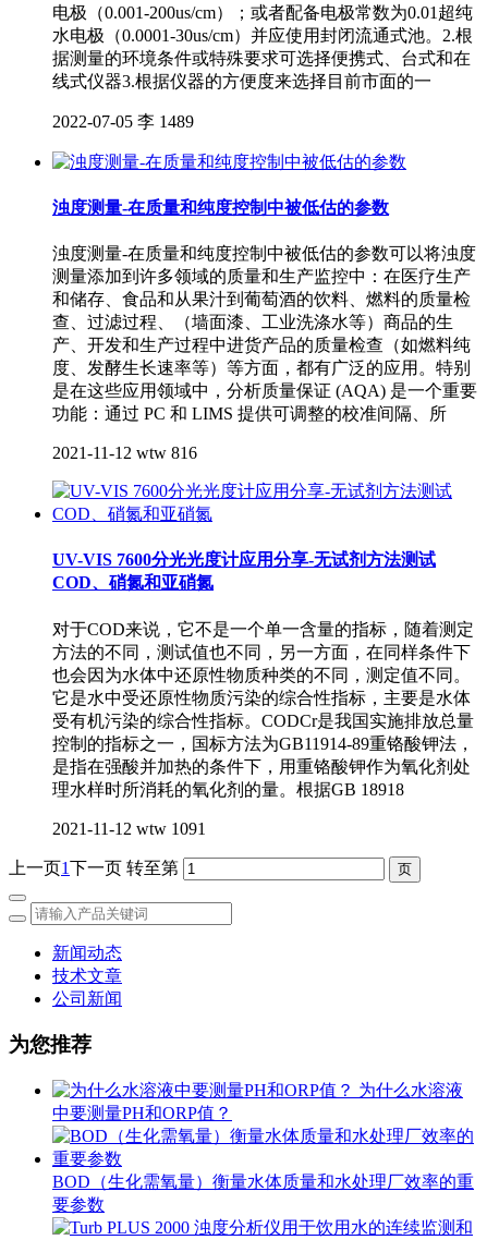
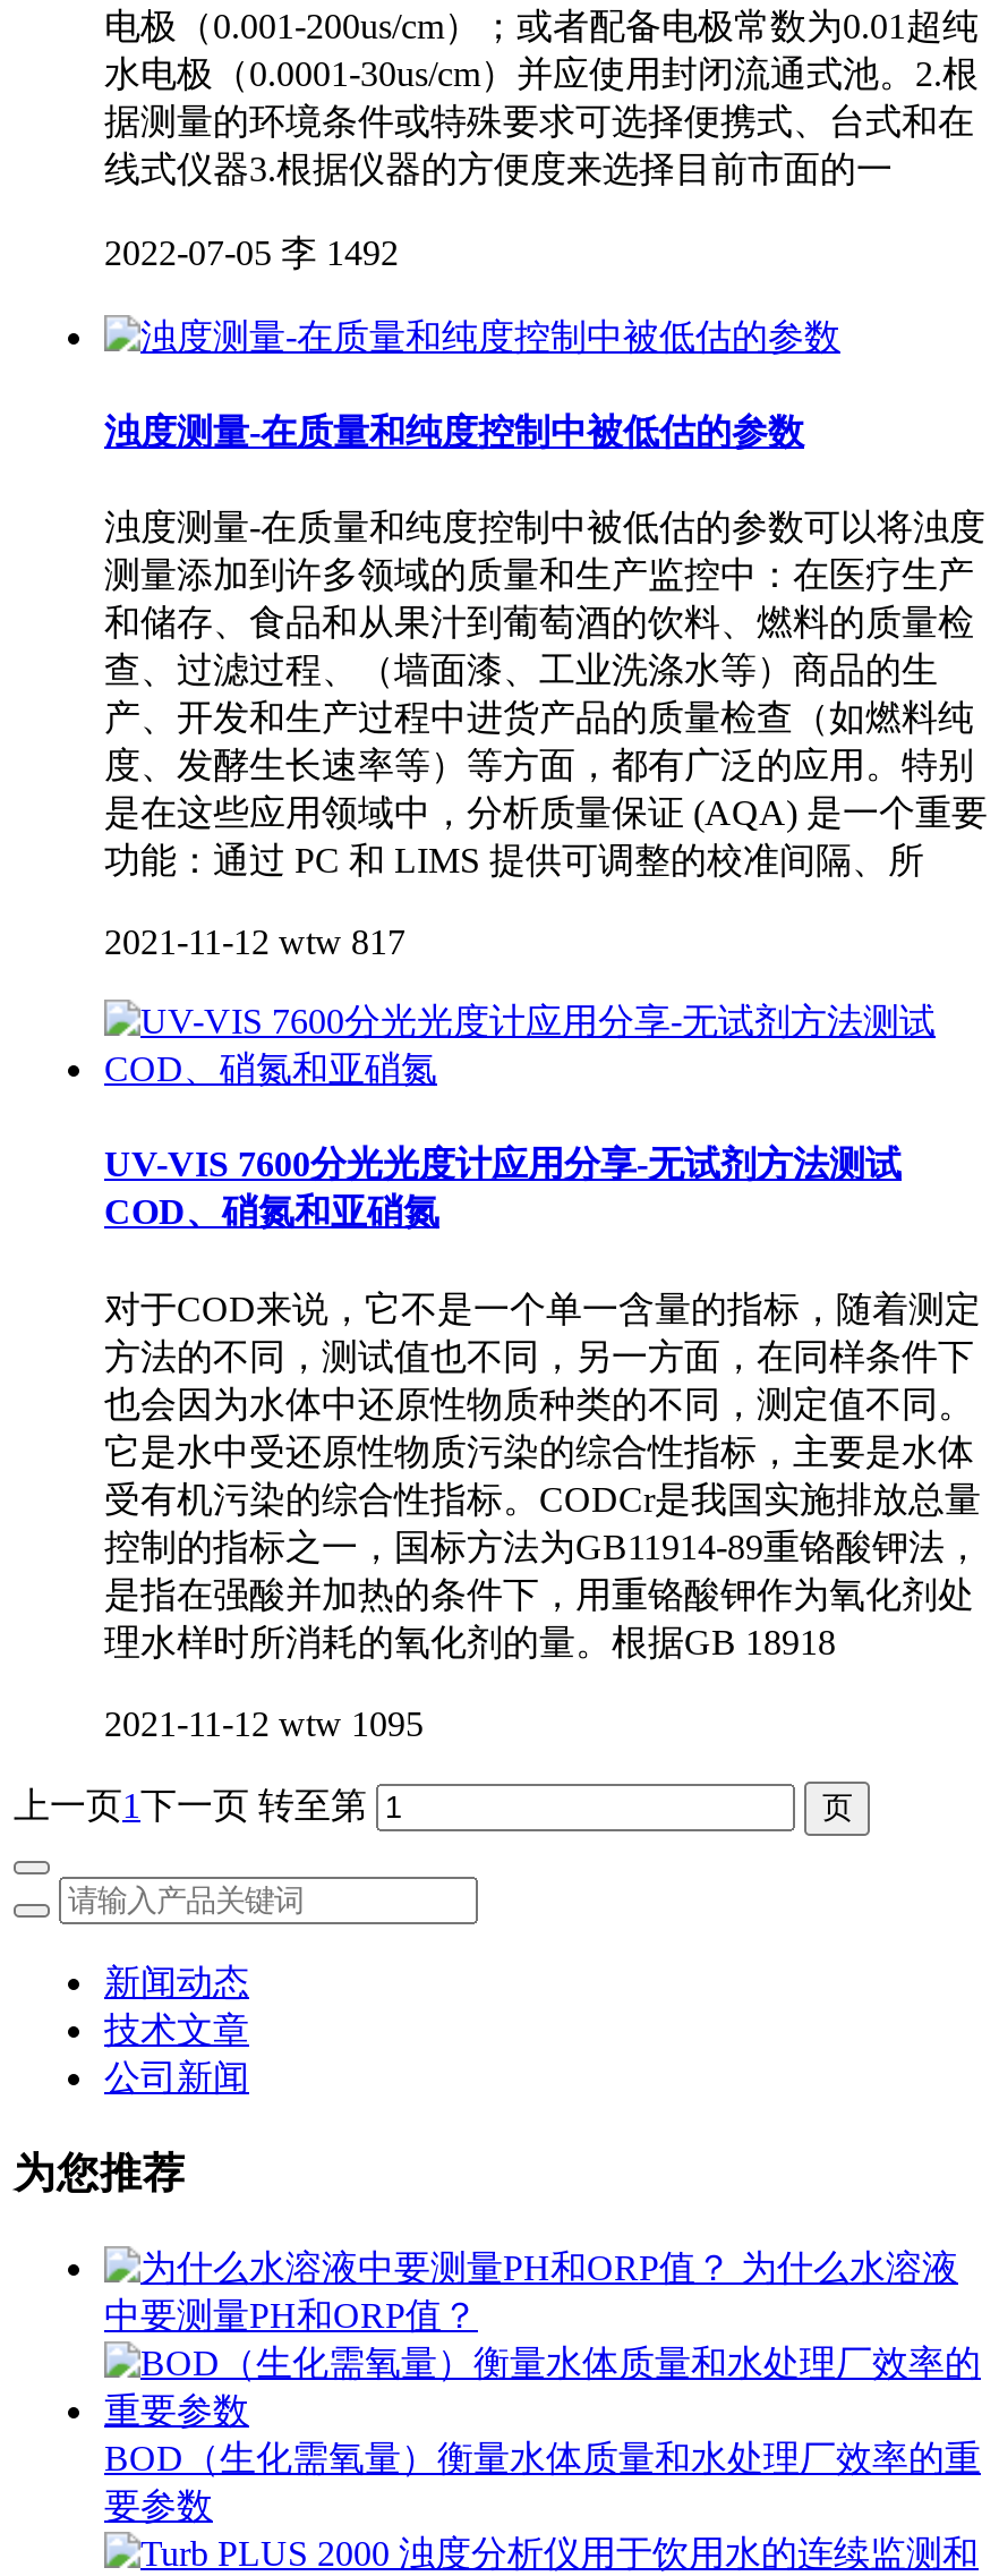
[52,112,194,130] 2022-07-05 李 1489 -> [104,232,399,271] 2022-07-05 李 1492
[52,444,197,462] 2021-11-12 wtw 816 -> [104,923,405,961] 2021-11-12 wtw 817
[52,819,206,837] 2021-11-12 wtw 1091 -> [104,1704,424,1742] 2021-11-12 wtw 1095

